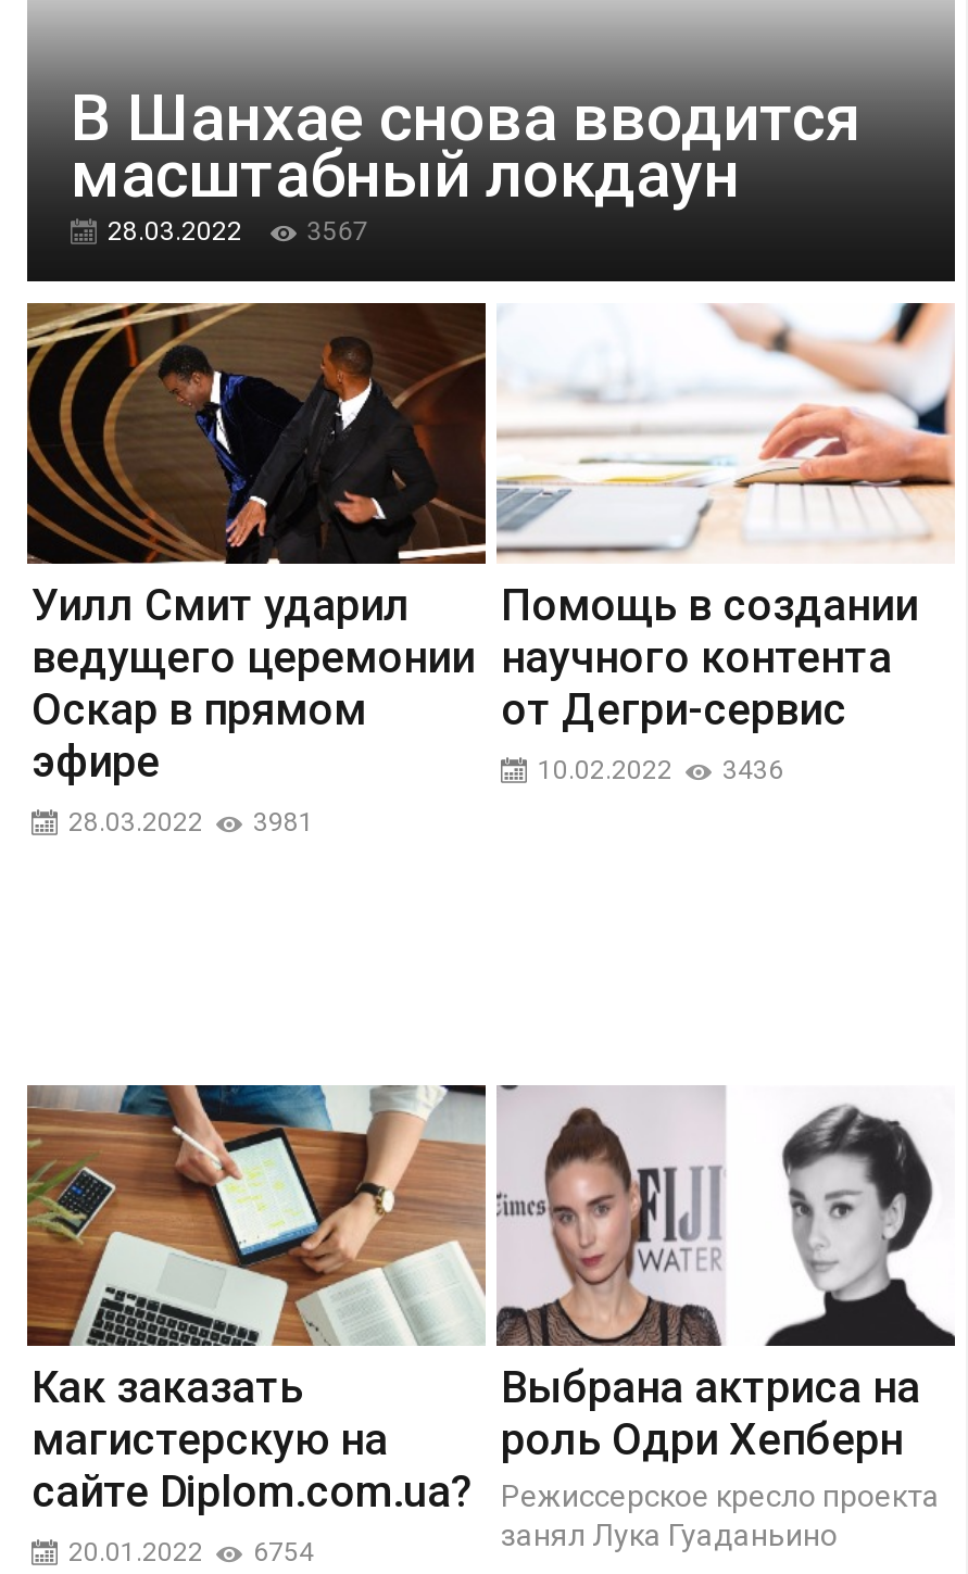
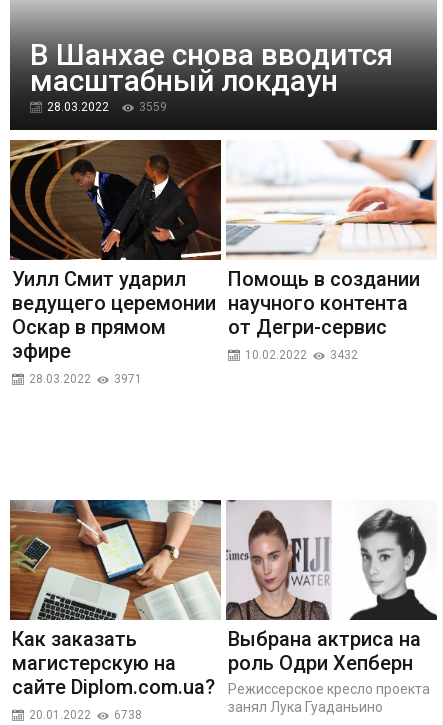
[307,216,368,246] 3567 -> [139,100,167,114] 3559
[538,755,783,785] 10.02.2022 3436 -> [245,348,358,362] 10.02.2022 3432
[68,807,314,837] 28.03.2022 3981 -> [29,372,142,386] 28.03.2022 3971
[68,1537,314,1567] 20.01.2022 6754 -> [29,708,142,722] 20.01.2022 6738

